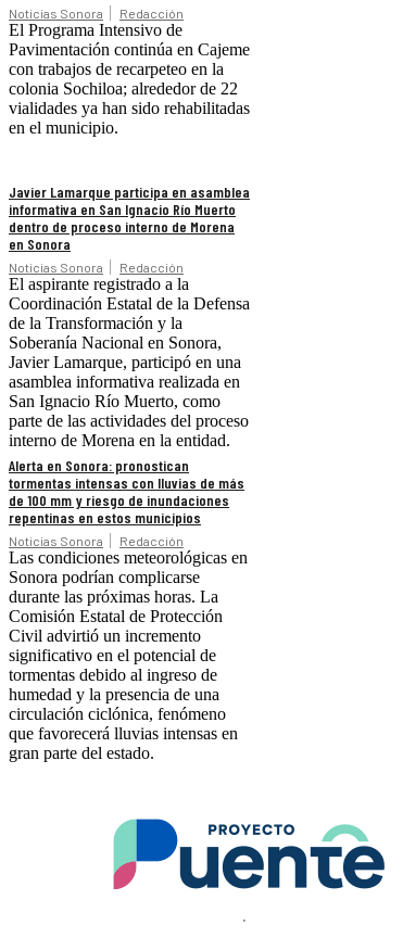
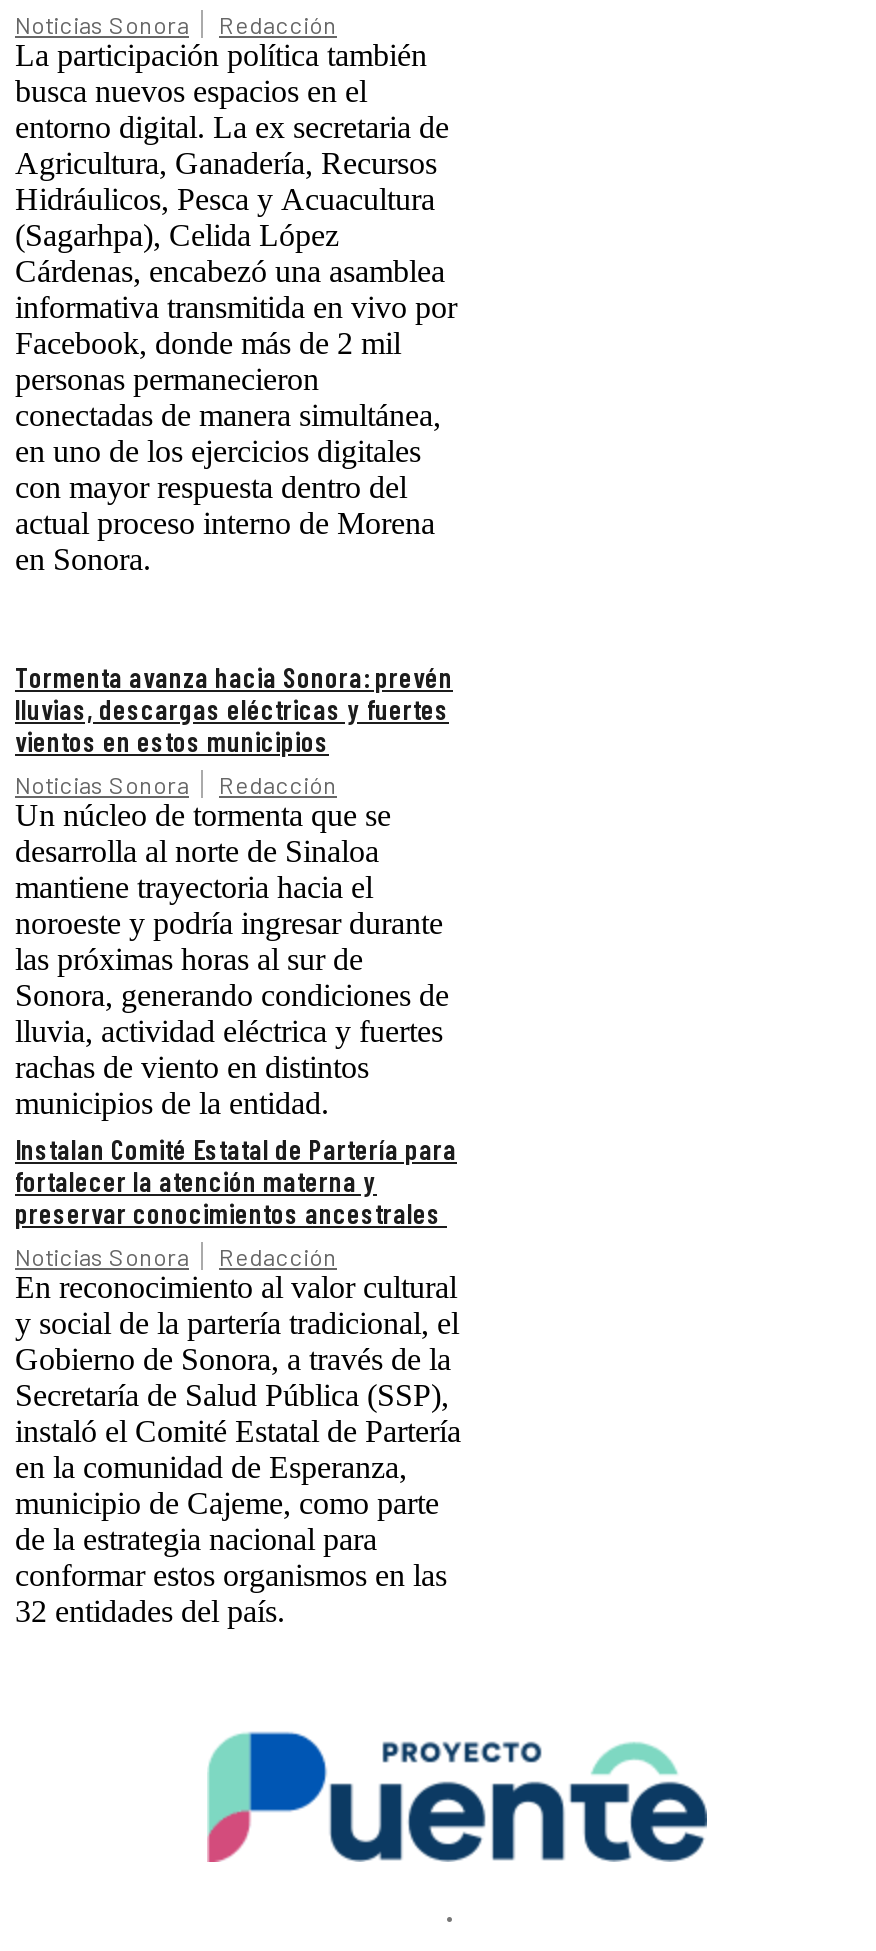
[9,20,250,136] El Programa Intensivo de | Pavimentación continúa en Cajeme | con trabajos de recarpeteo en la | colonia Sochiloa; alrededor de 22 | vialidades ya han sido rehabilitadas | en el municipio. -> [15,37,457,575] La participación política también | busca nuevos espacios en el | entorno digital. La ex secretaria de | Agricultura, Ganadería, Recursos | Hidráulicos, Pesca y Acuacultura | (Sagarhpa), Celida López | Cárdenas, encabezó una asamblea | informativa transmitida en vivo por | Facebook, donde más de 2 mil | personas permanecieron | conectadas de manera simultánea, | en uno de los ejercicios digitales | con mayor respuesta dentro del | actual proceso interno de Morena | en Sonora.
[9,182,250,252] Javier Lamarque participa en asamblea | informativa en San Ignacio Río Muerto | dentro de proceso interno de Morena | en Sonora -> [15,659,453,757] Tormenta avanza hacia Sonora: prevén | lluvias, descargas eléctricas y fuertes | vientos en estos municipios
moved [9,259,184,274] -> [15,769,337,797]: Noticias Sonora | Redacción
[9,274,250,526] El aspirante registrado a la | Coordinación Estatal de la Defensa | de la Transformación y la | Soberanía Nacional en Sonora, | Javier Lamarque, participó en una | asamblea informativa realizada en | San Ignacio Río Muerto, como | parte de las actividades del proceso | interno de Morena en la entidad. | Alerta en Sonora: pronostican | tormentas intensas con lluvias de más | de 100 mm y riesgo de inundaciones | repentinas en estos municipios -> [15,797,457,1229] Un núcleo de tormenta que se | desarrolla al norte de Sinaloa | mantiene trayectoria hacia el | noroeste y podría ingresar durante | las próximas horas al sur de | Sonora, generando condiciones de | lluvia, actividad eléctrica y fuertes | rachas de viento en distintos | municipios de la entidad. | Instalan Comité Estatal de Partería para | fortalecer la atención materna y | preservar conocimientos ancestrales
moved [9,533,184,548] -> [15,1241,337,1269]: Noticias Sonora | Redacción
[9,548,248,762] Las condiciones meteorológicas en | Sonora podrían complicarse | durante las próximas horas. La | Comisión Estatal de Protección | Civil advirtió un incremento | significativo en el potencial de | tormentas debido al ingreso de | humedad y la presencia de una | circulación ciclónica, fenómeno | que favorecerá lluvias intensas en | gran parte del estado. -> [15,1269,461,1627] En reconocimiento al valor cultural | y social de la partería tradicional, el | Gobierno de Sonora, a través de la | Secretaría de Salud Pública (SSP), | instaló el Comité Estatal de Partería | en la comunidad de Esperanza, | municipio de Cajeme, como parte | de la estrategia nacional para | conformar estos organismos en las | 32 entidades del país.

